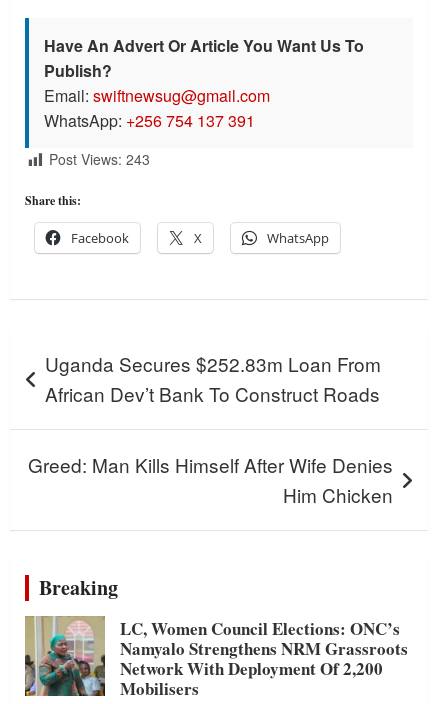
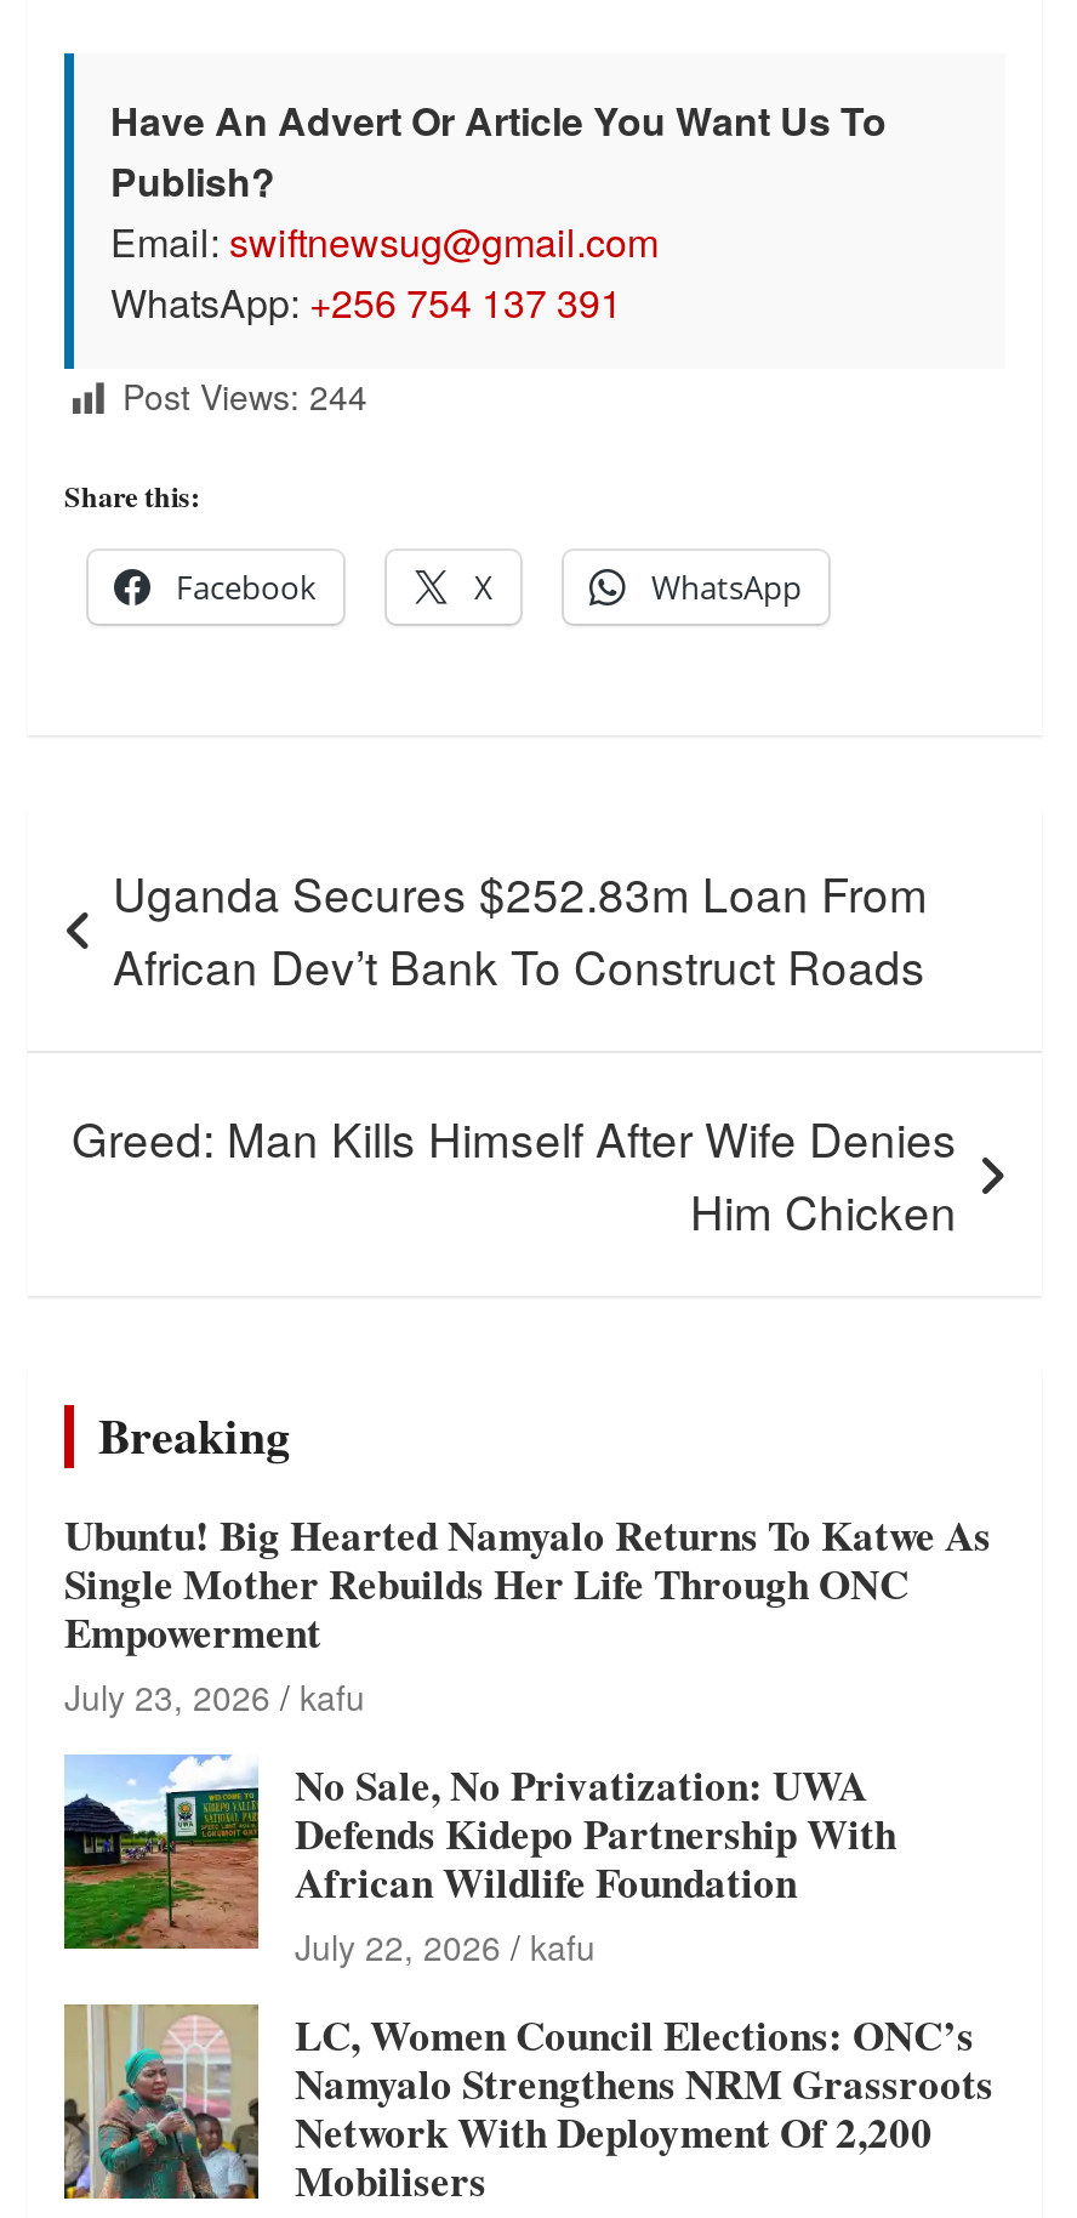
[49,149,150,169] Post Views: 243 -> [122,372,367,421] Post Views: 244
none -> [62,1504,991,1970] [image] | Ubuntu! Big Hearted Namyalo Returns To Katwe As | Single Mother Rebuilds Her Life Through ONC | Empowerment | July 23, 2026 kafu | No Sale, No Privatization: UWA | Defends Kidepo Partnership With | African Wildlife Foundation | July 22, 2026 kafu

